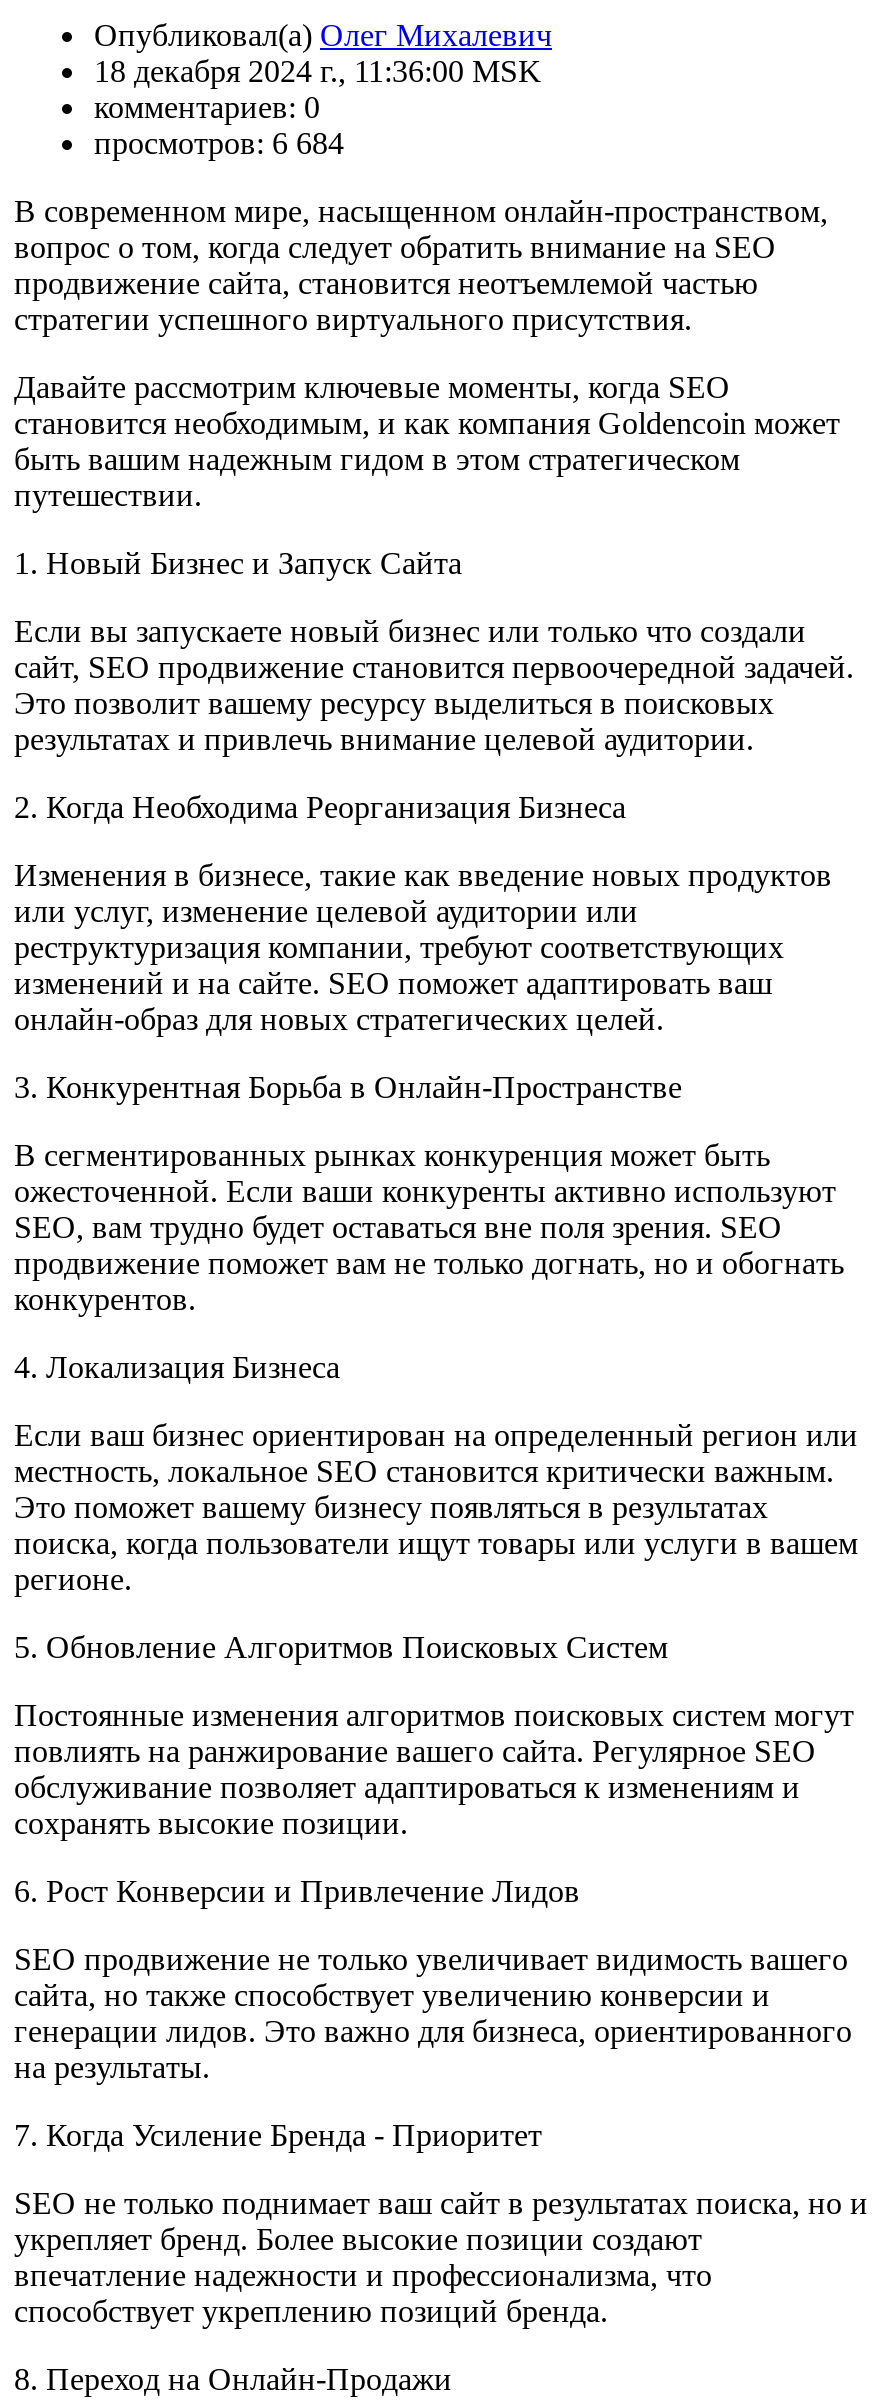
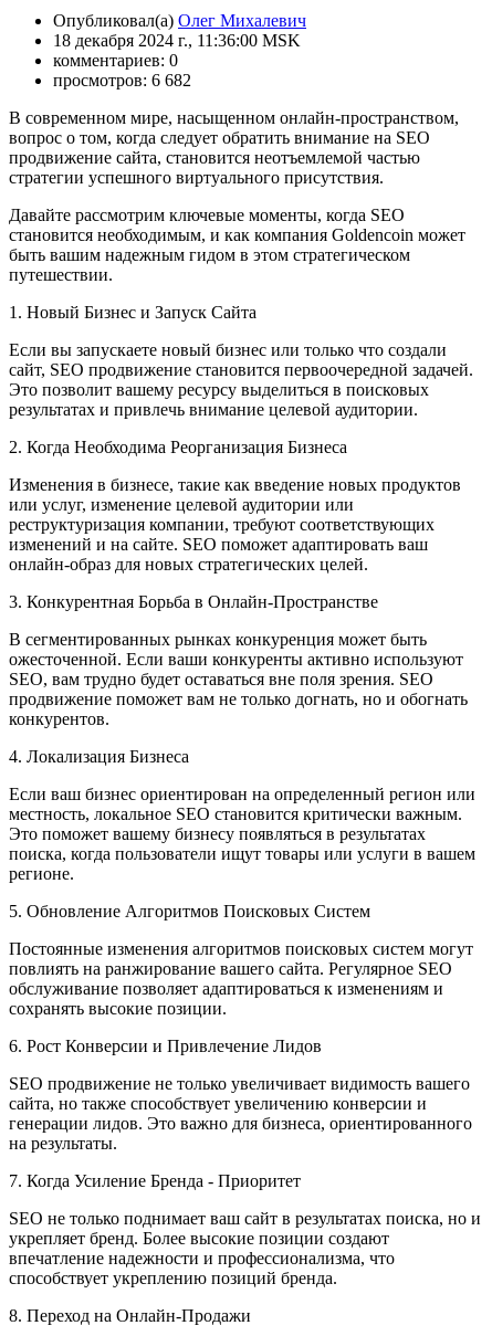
[94,126,344,160] просмотров: 6 684 -> [53,71,191,90] просмотров: 6 682

